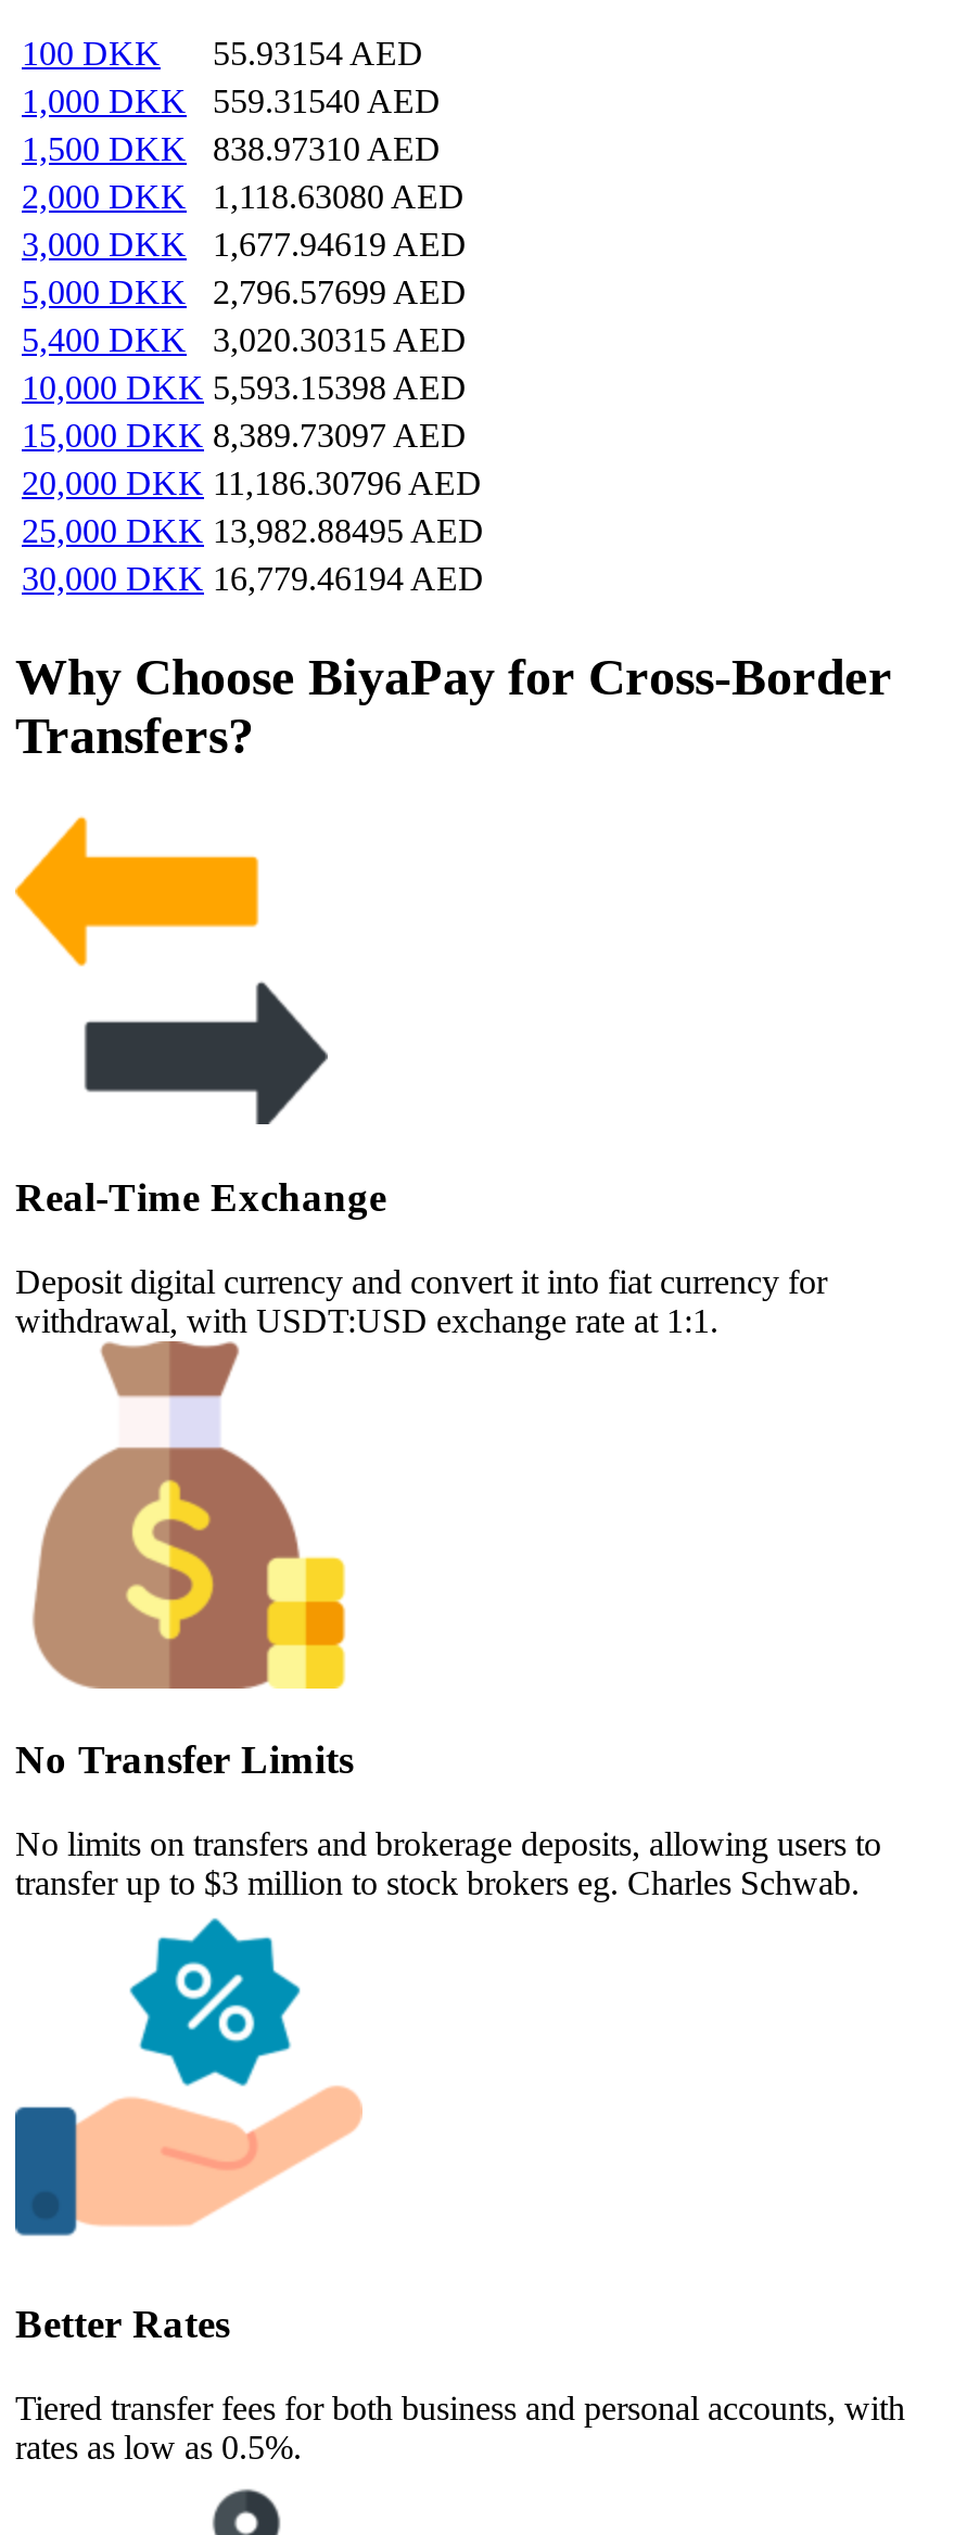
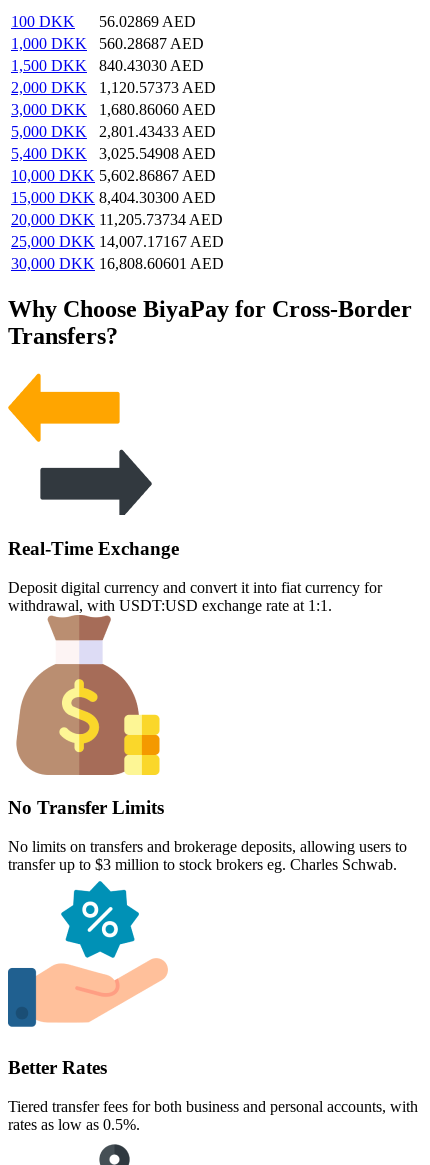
[22,36,423,73] 100 DKK 55.93154 AED -> [11,13,196,30] 100 DKK 56.02869 AED
[22,84,441,120] 1,000 DKK 559.31540 AED -> [11,35,204,52] 1,000 DKK 560.28687 AED
[22,131,441,168] 1,500 DKK 838.97310 AED -> [11,57,204,74] 1,500 DKK 840.43030 AED
[22,179,465,216] 2,000 DKK 1,118.63080 AED -> [11,79,216,96] 2,000 DKK 1,120.57373 AED
[22,227,467,264] 3,000 DKK 1,677.94619 AED -> [11,101,216,118] 3,000 DKK 1,680.86060 AED
[22,275,467,311] 5,000 DKK 2,796.57699 AED -> [11,123,216,140] 5,000 DKK 2,801.43433 AED
[22,322,467,359] 5,400 DKK 3,020.30315 AED -> [11,145,216,162] 5,400 DKK 3,025.54908 AED
[22,370,467,407] 10,000 DKK 5,593.15398 AED -> [11,167,216,184] 10,000 DKK 5,602.86867 AED
[22,418,467,455] 15,000 DKK 8,389.73097 AED -> [11,189,216,206] 15,000 DKK 8,404.30300 AED
[22,466,482,502] 20,000 DKK 11,186.30796 AED -> [11,211,223,228] 20,000 DKK 11,205.73734 AED
[22,513,484,550] 25,000 DKK 13,982.88495 AED -> [11,233,224,250] 25,000 DKK 14,007.17167 AED
[22,561,484,598] 30,000 DKK 16,779.46194 AED -> [11,255,224,272] 30,000 DKK 16,808.60601 AED

